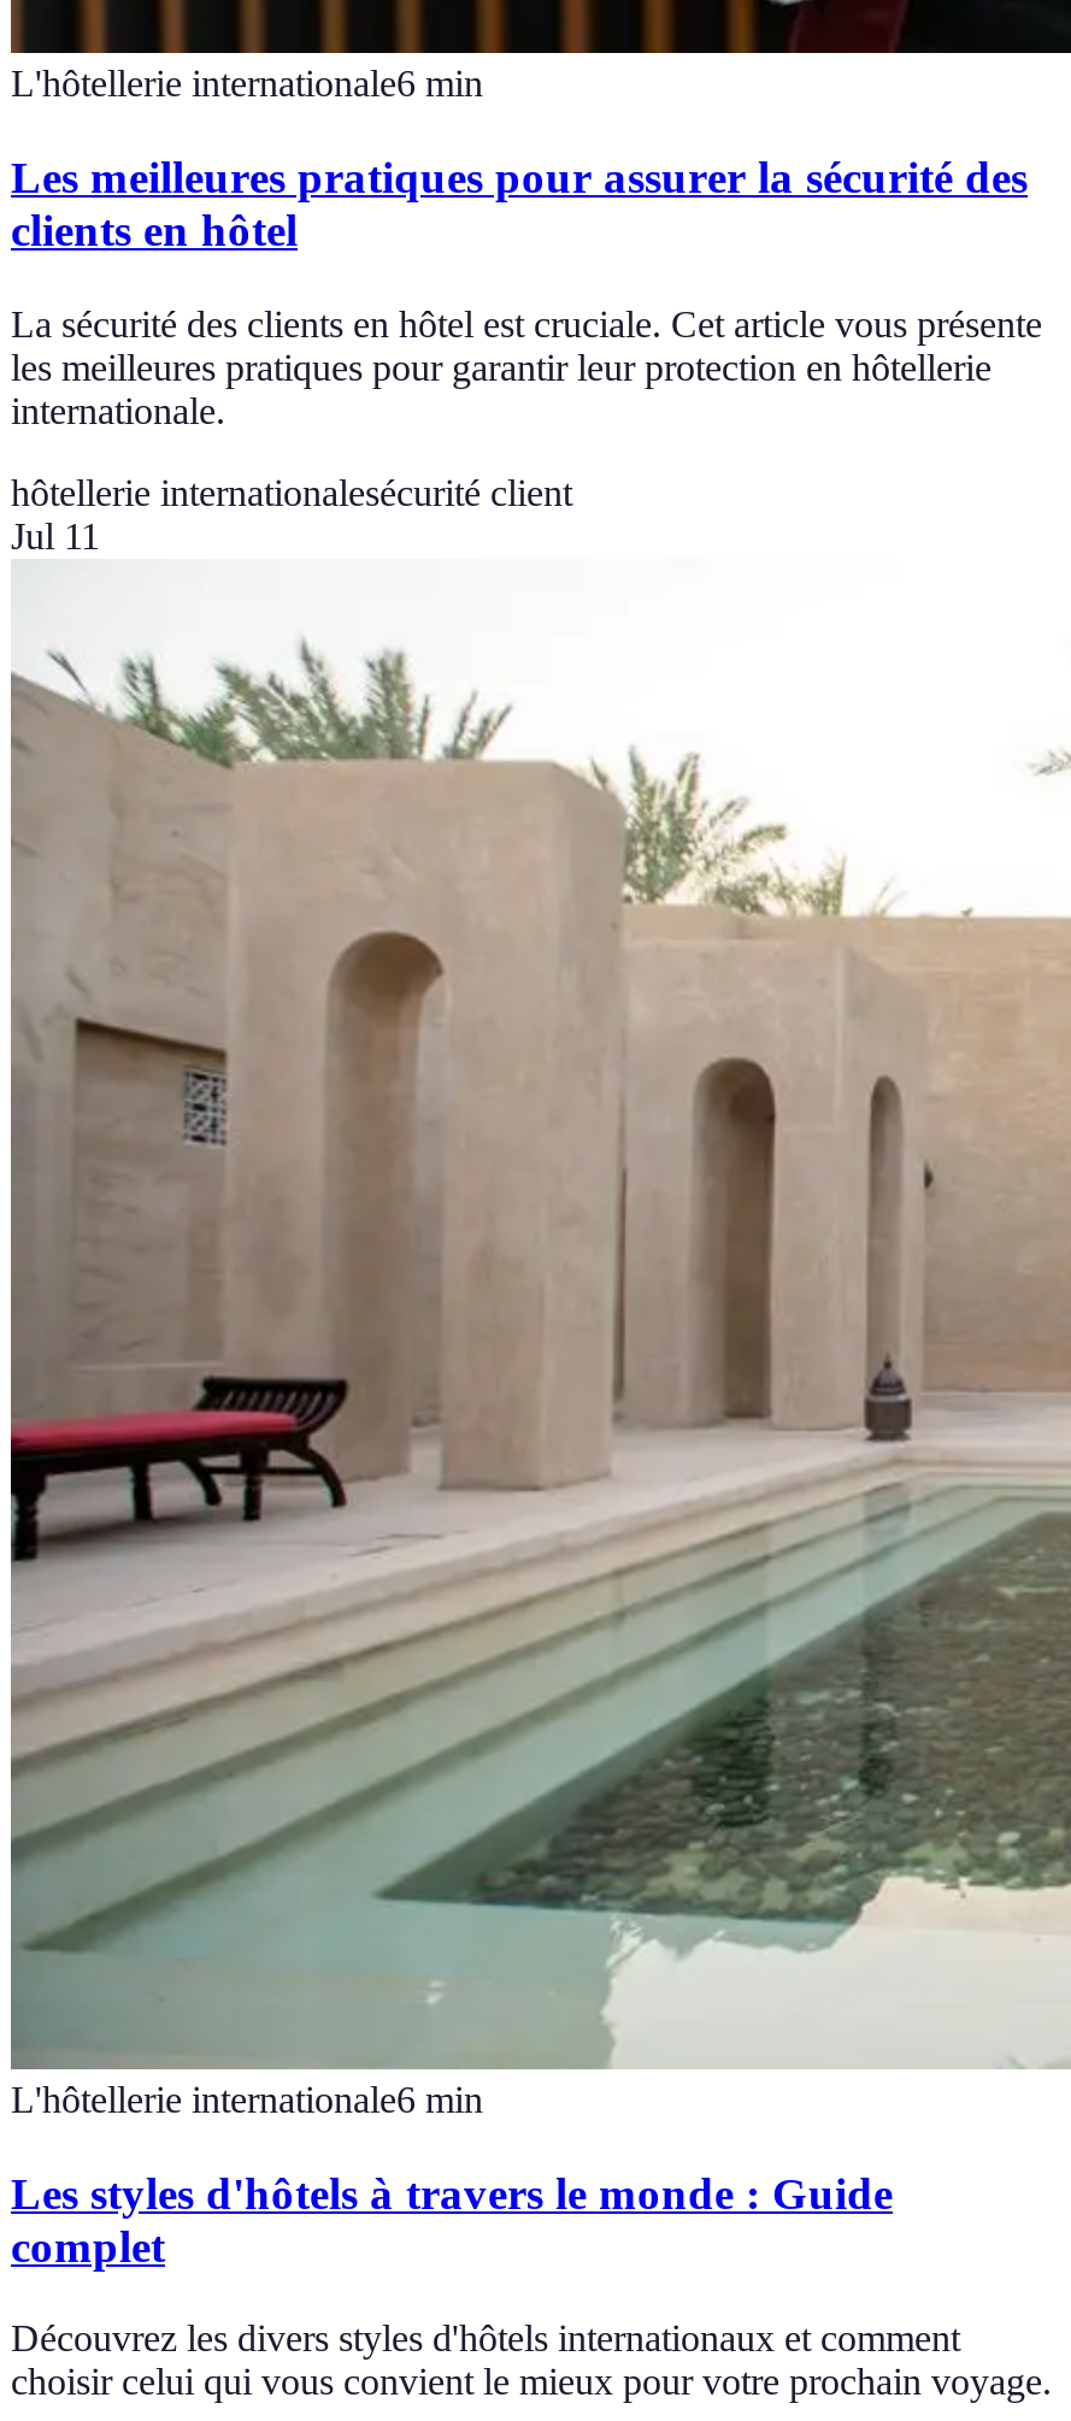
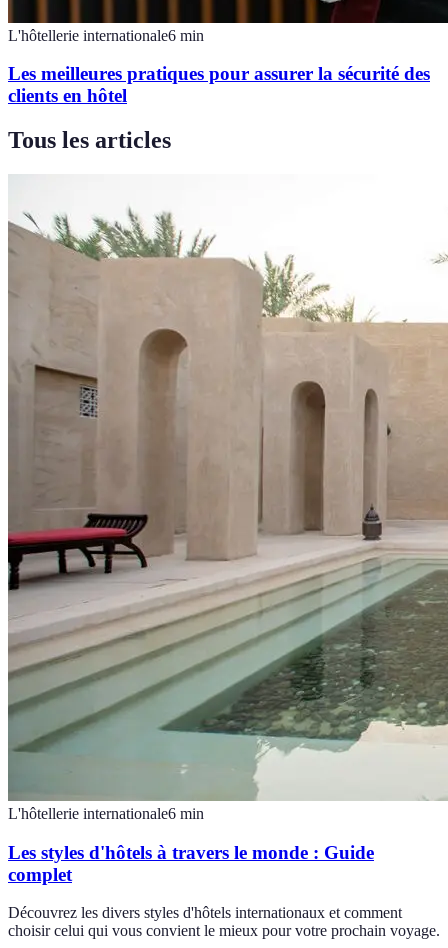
[11,303,1042,556] La sécurité des clients en hôtel est cruciale. Cet article vous présente | les meilleures pratiques pour garantir leur protection en hôtellerie | internationale. | hôtellerie internationalesécurité client | Jul 11 -> [8,127,171,153] Tous les articles

